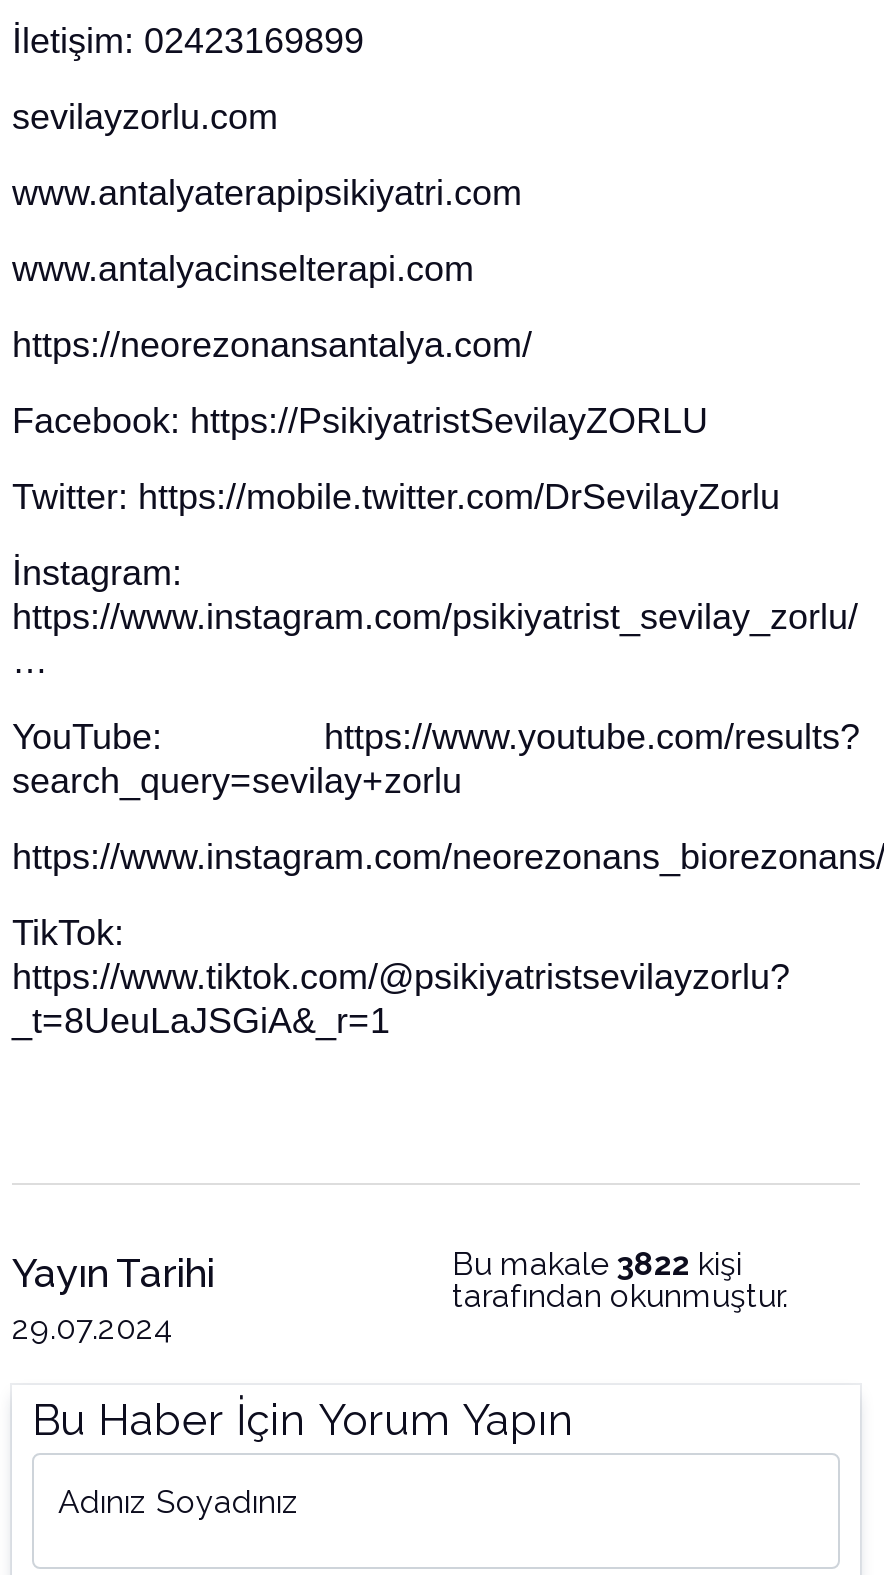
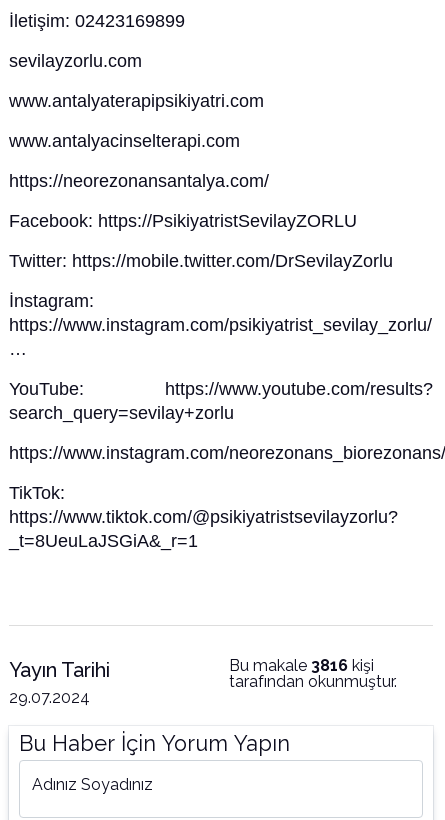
[452,1245,742,1283] Bu makale 3822 kişi -> [229,656,374,675] Bu makale 3816 kişi

